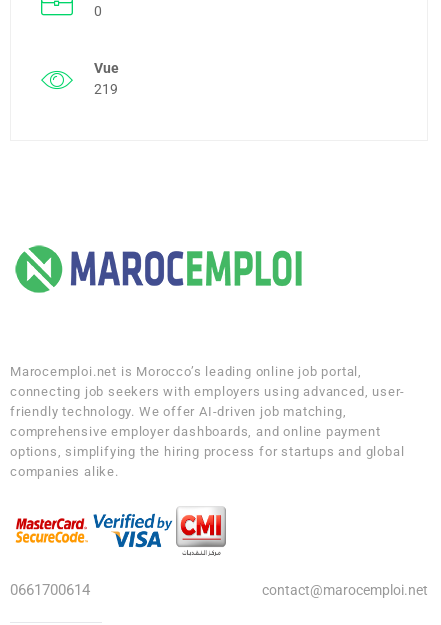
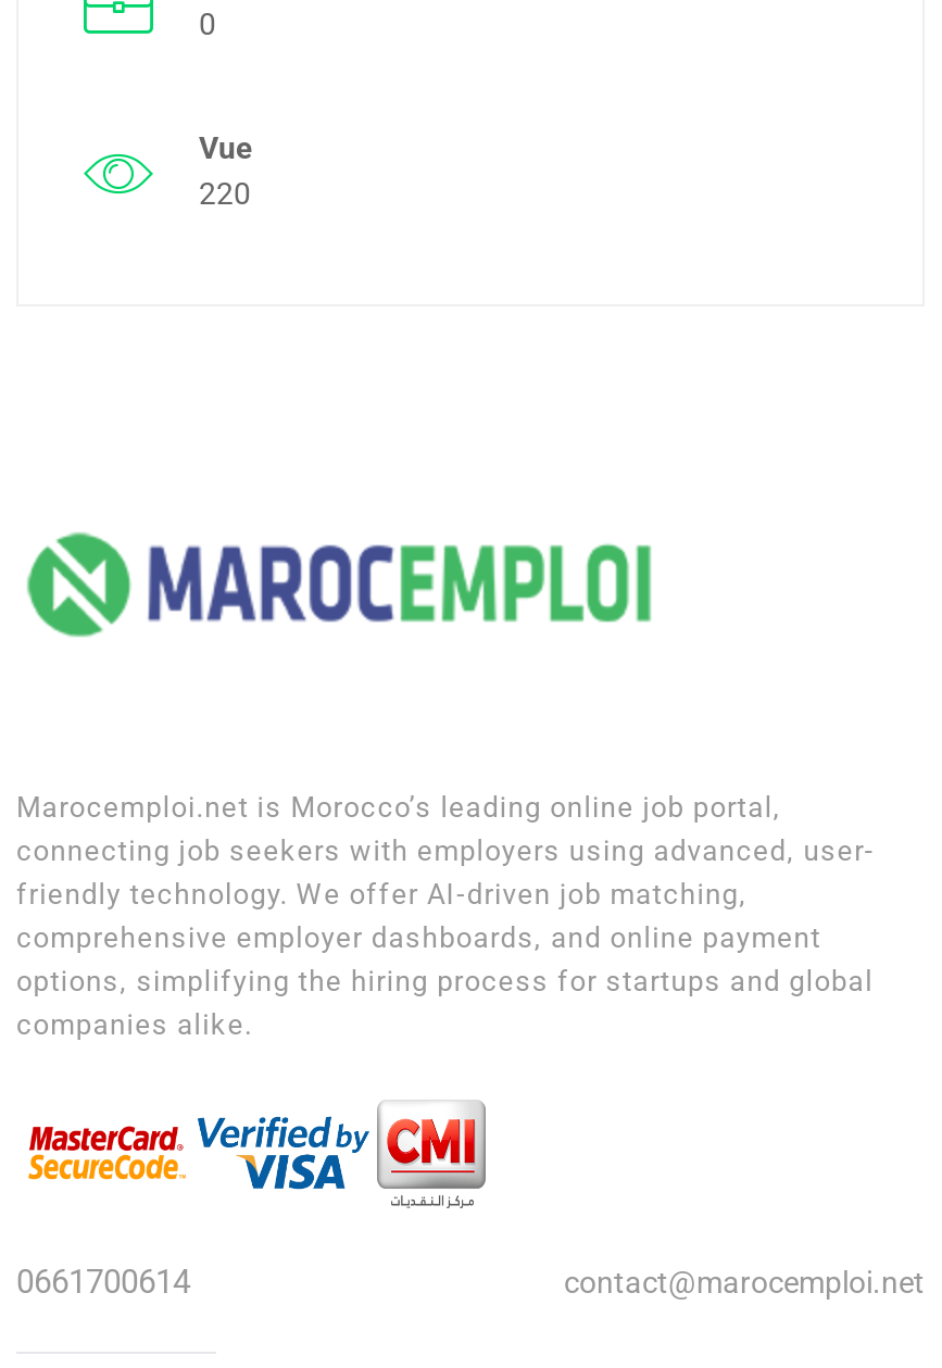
[94,81,118,97] 219 -> [199,175,251,210] 220

